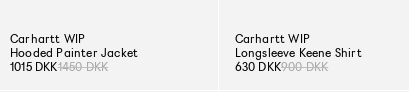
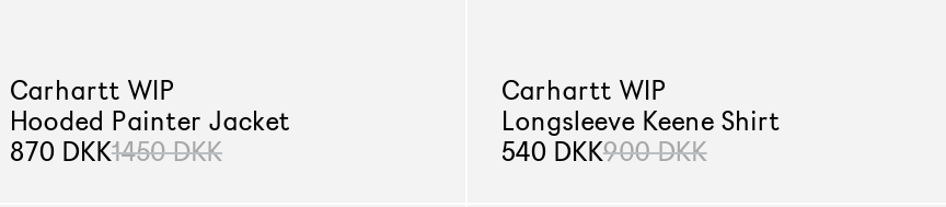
[10,59,58,74] 1015 DKK -> [10,135,111,168] 870 DKK
[234,59,328,74] 630 DKK 900 DKK -> [501,135,707,168] 540 DKK 900 DKK

